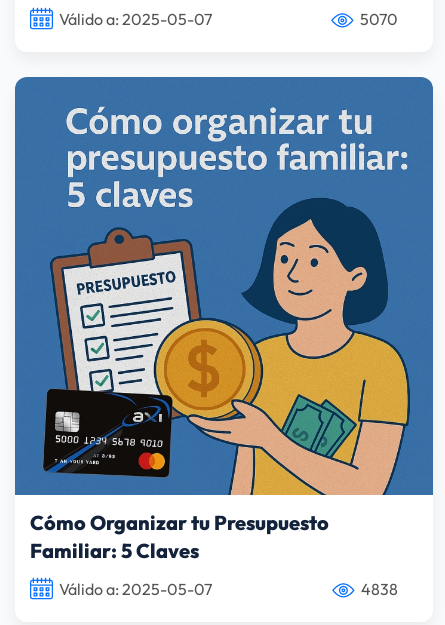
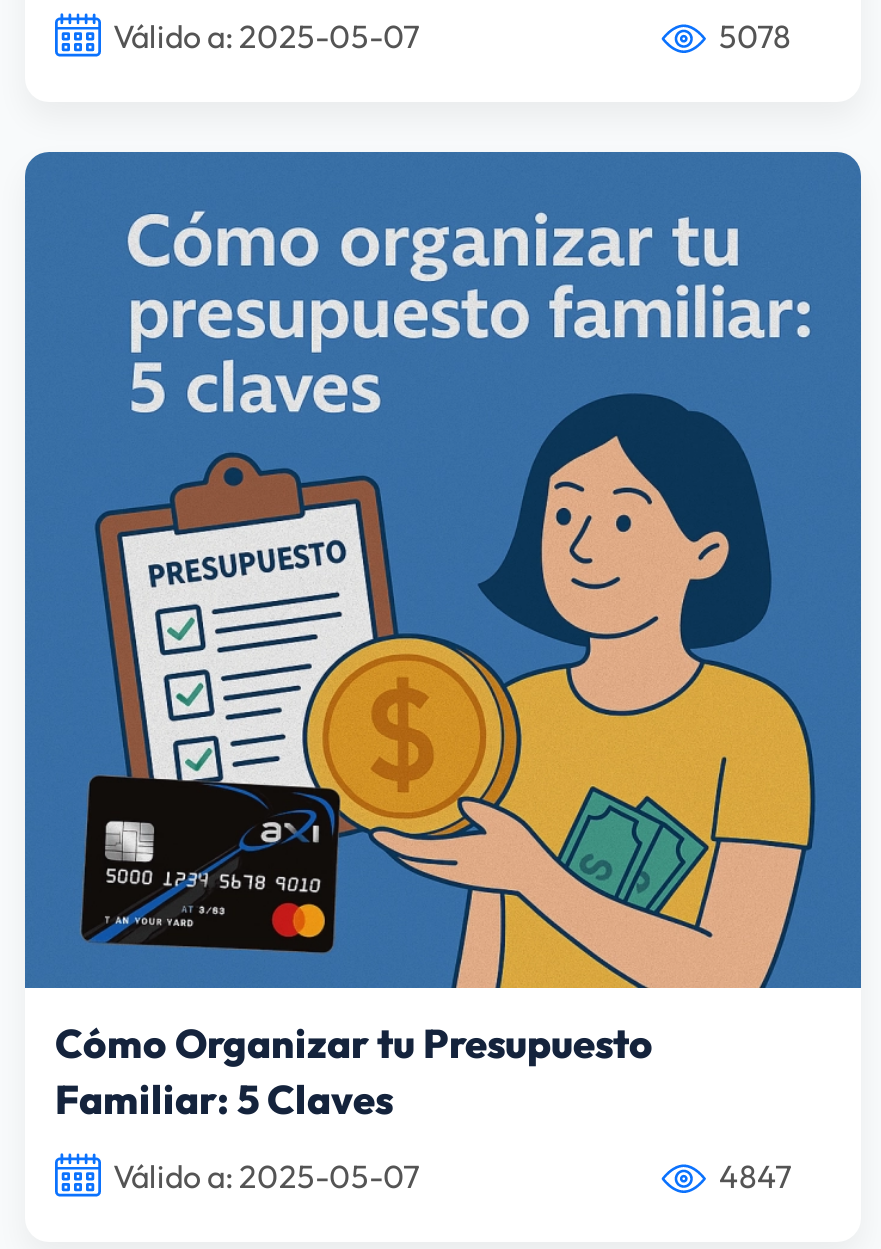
[360,9,398,30] 5070 -> [719,16,791,58] 5078
[361,579,398,600] 4838 -> [719,1156,791,1198] 4847

